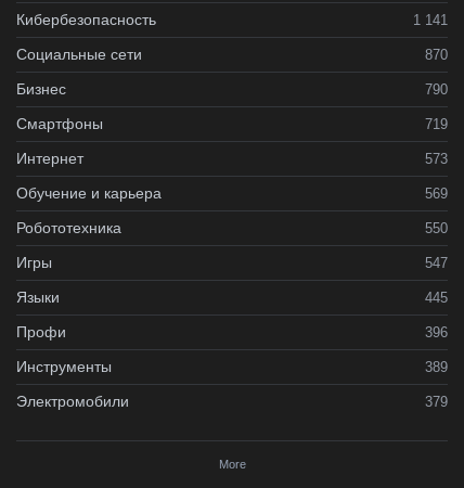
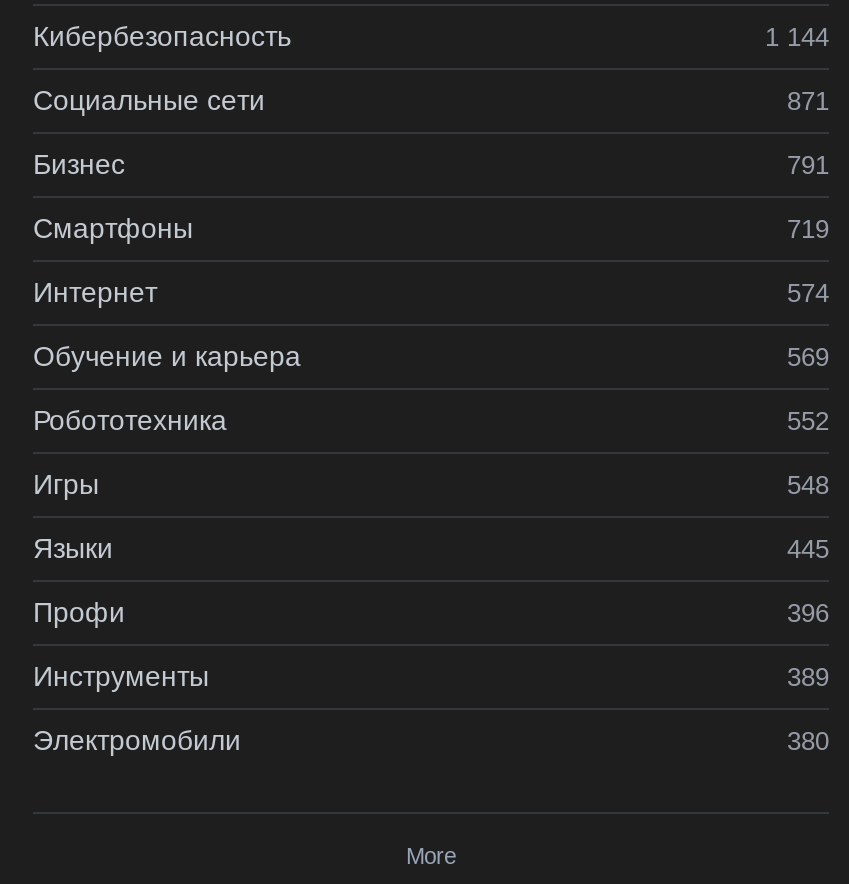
[413,12,448,28] 1 141 -> [765,22,829,52] 1 144
[425,47,448,63] 870 -> [787,86,829,116] 871
[425,81,448,98] 790 -> [787,150,829,180] 791
[425,151,448,167] 573 -> [787,278,829,308] 574
[425,220,448,236] 550 -> [787,406,829,436] 552
[425,255,448,271] 547 -> [787,470,829,500] 548
[425,394,448,410] 379 -> [787,726,829,756] 380

